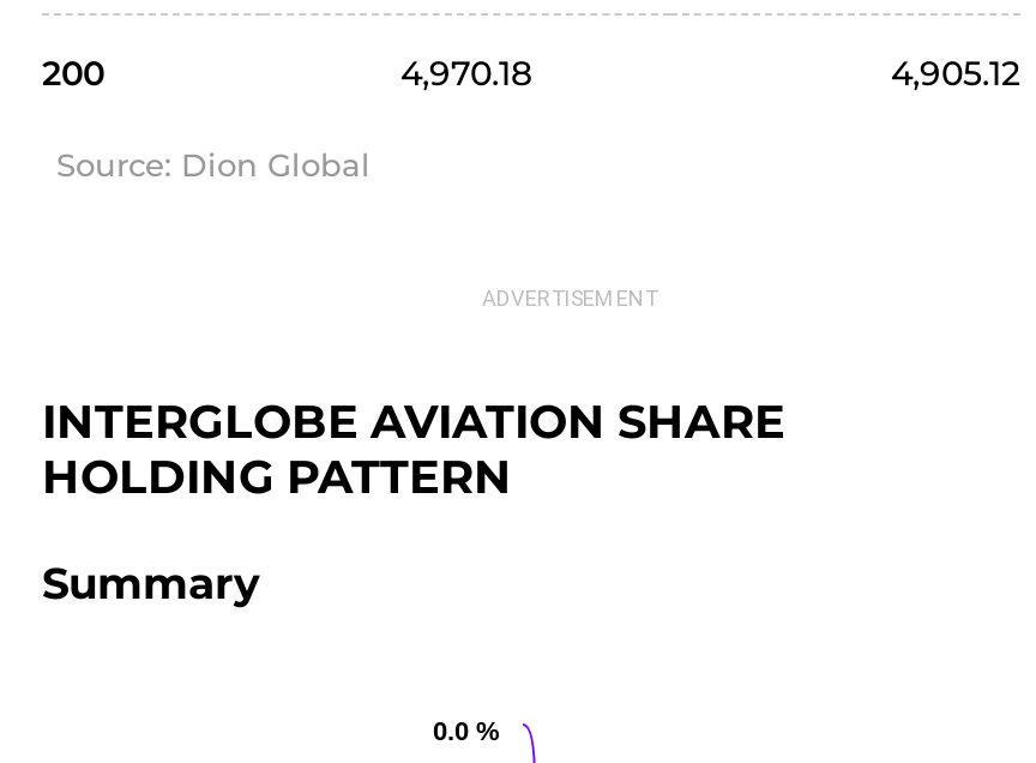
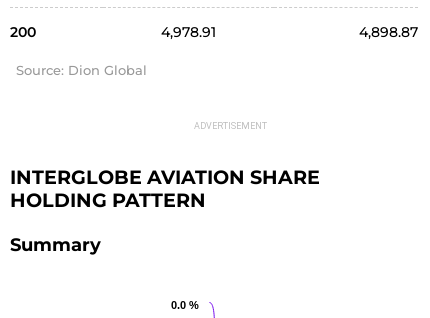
[400,51,532,94] 4,970.18 -> [161,23,216,41] 4,978.91
[891,51,1020,94] 4,905.12 -> [359,23,418,41] 4,898.87

